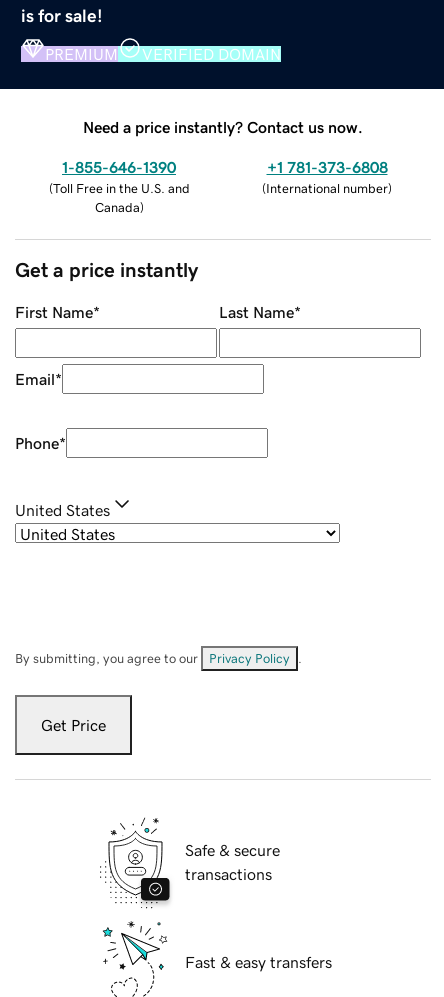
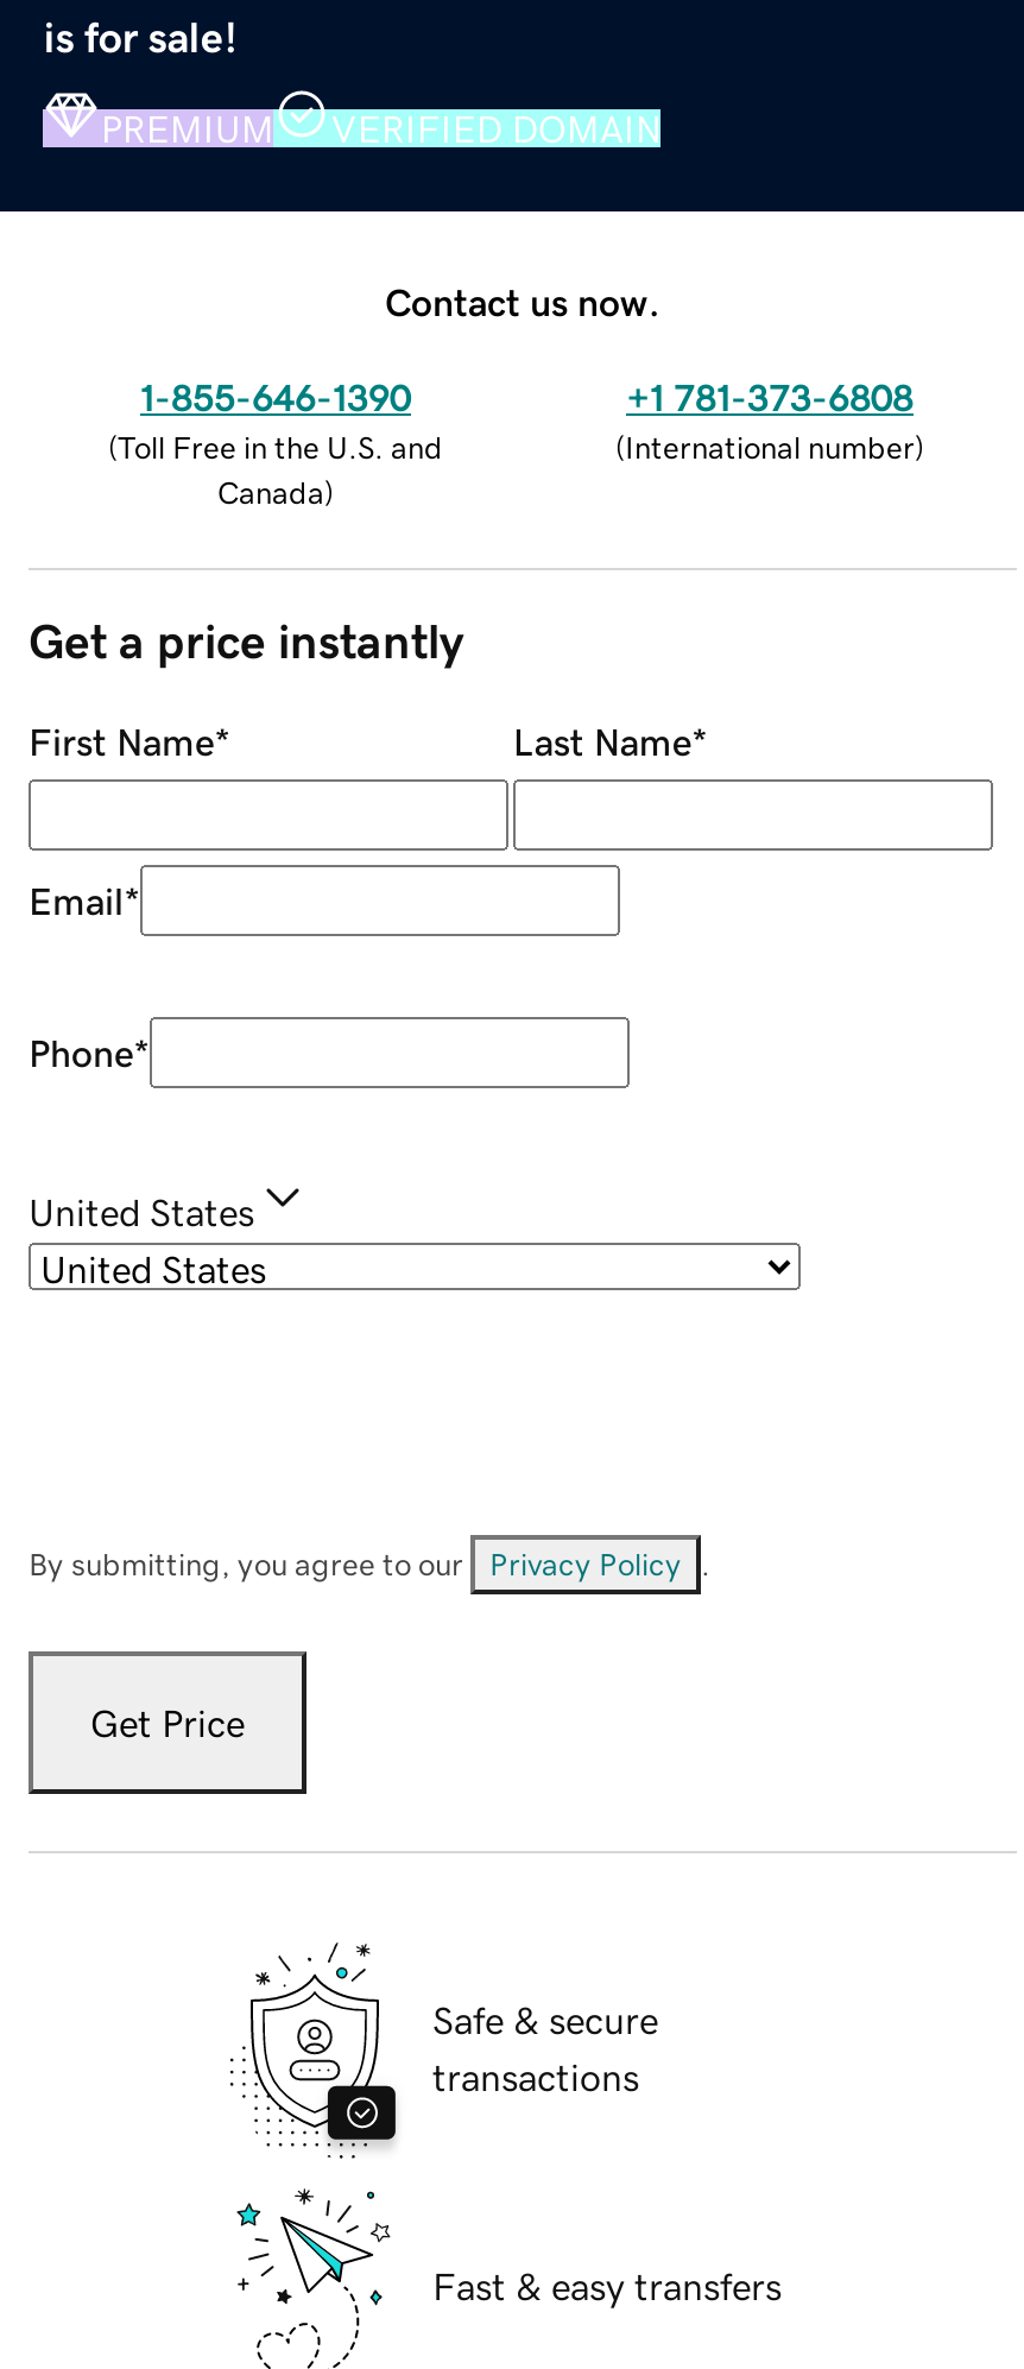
[83,119,363,135] Need a price instantly? Contact us now. -> [385,282,660,320] Contact us now.

